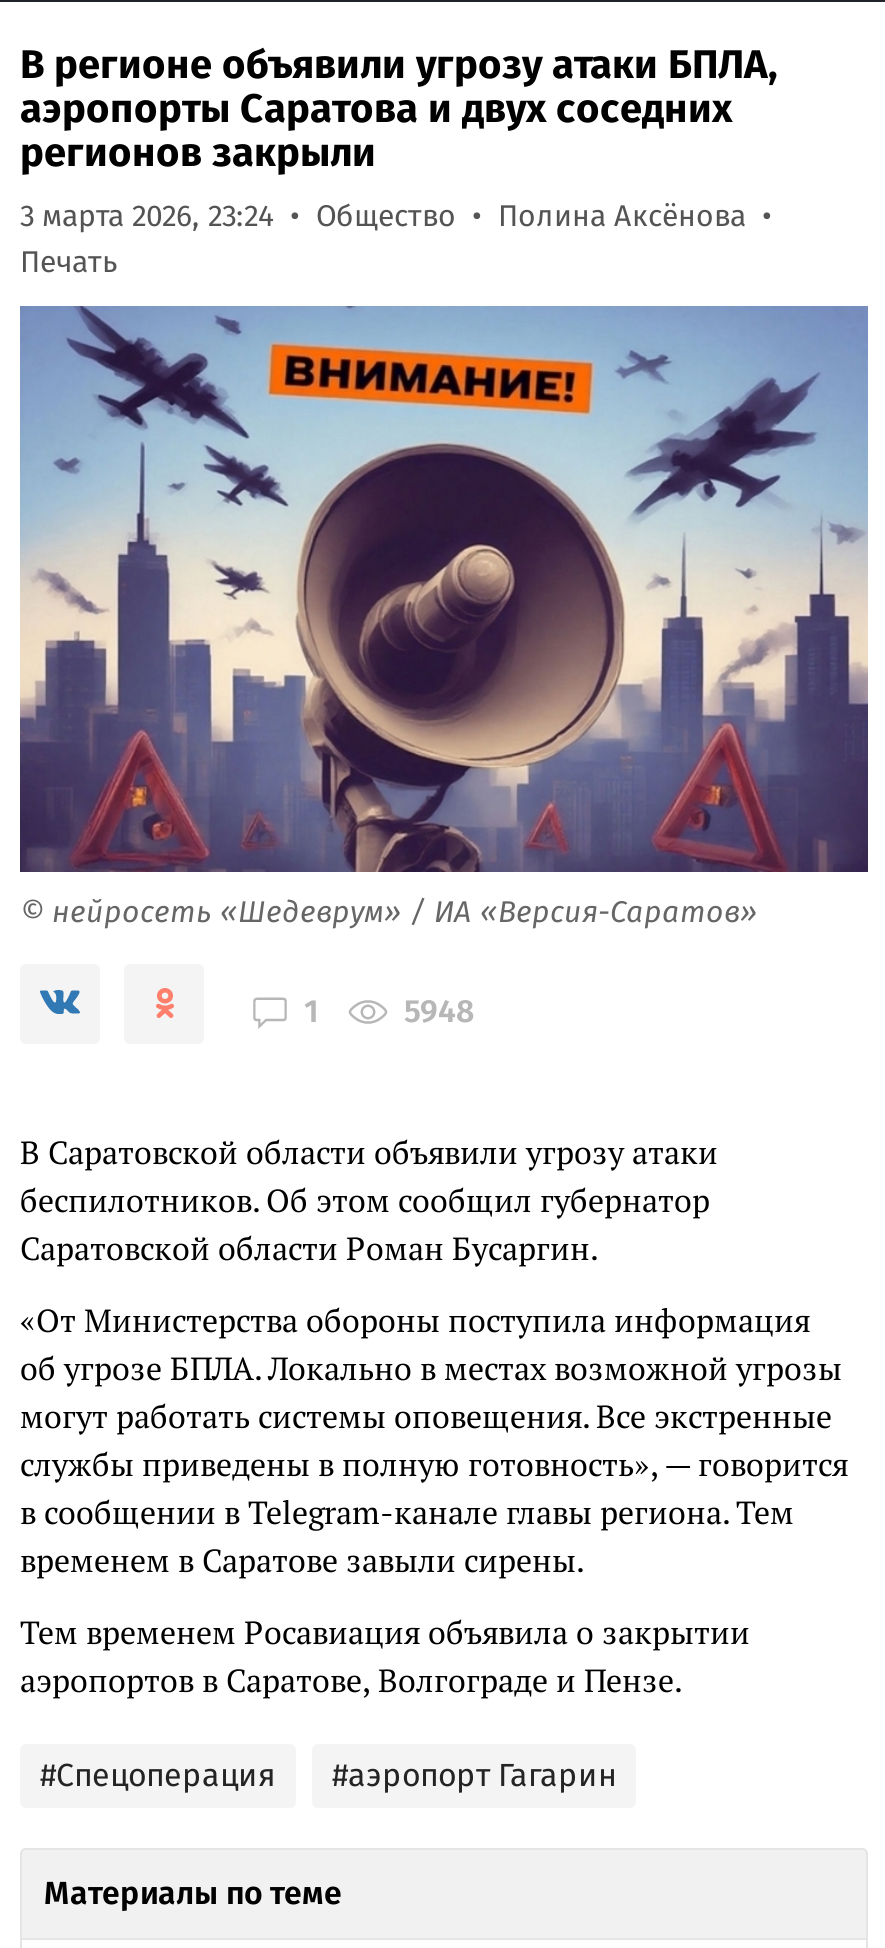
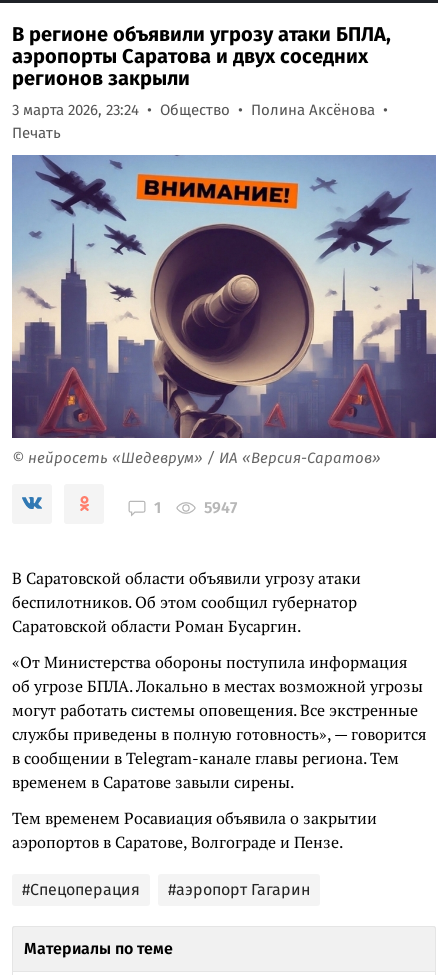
[404,992,474,1030] 5948 -> [204,498,237,517] 5947

